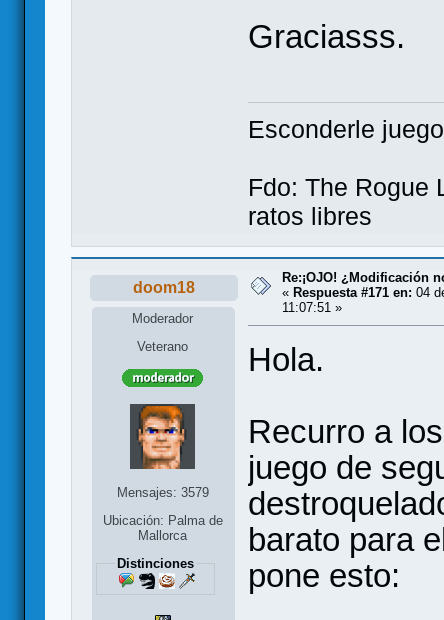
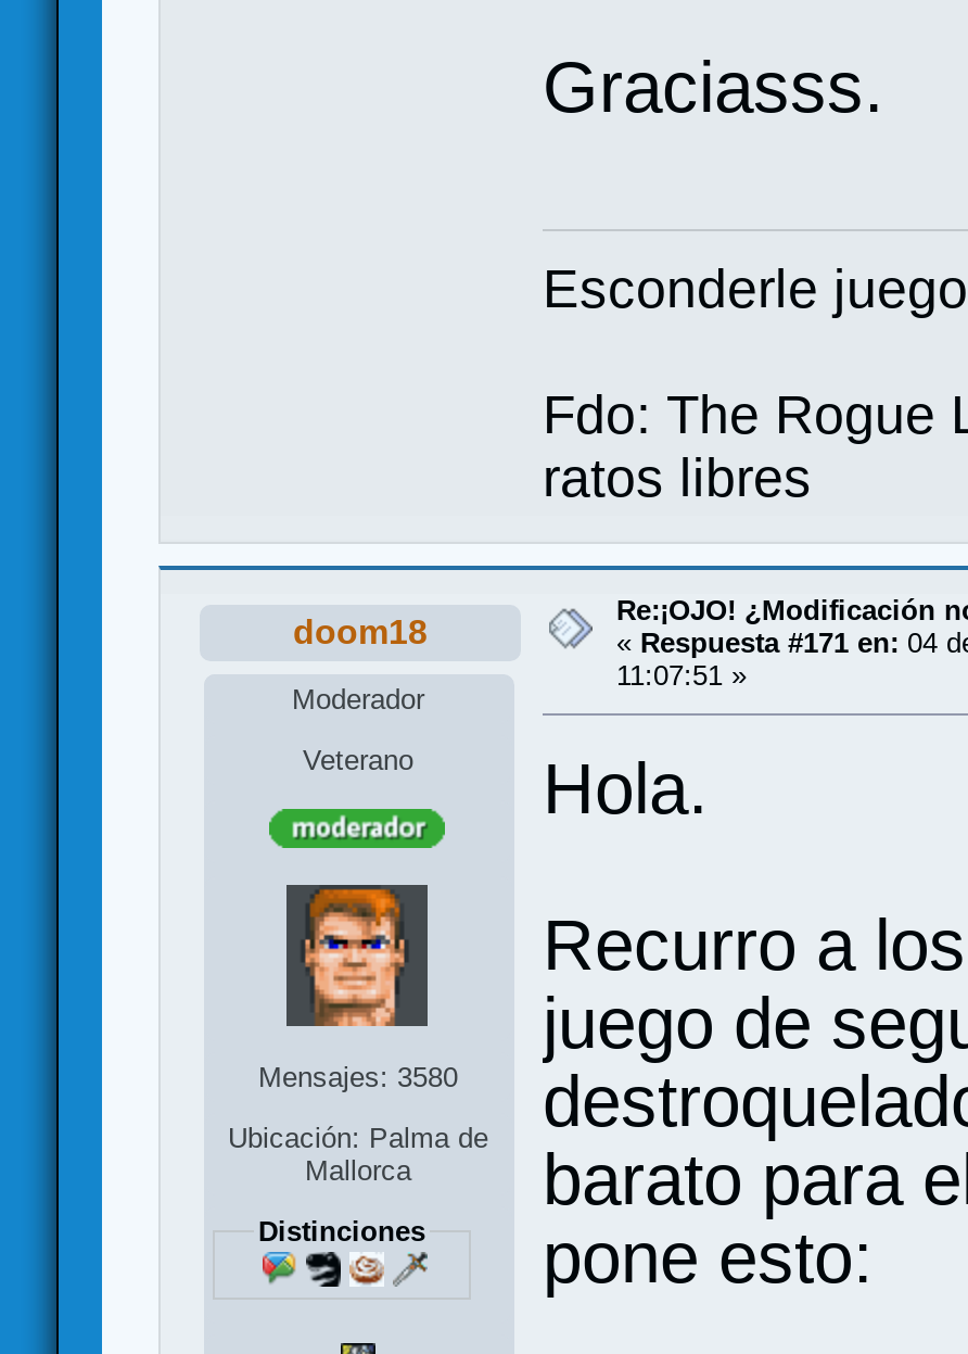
[117,485,209,500] Mensajes: 3579 -> [258,1061,458,1094] Mensajes: 3580

